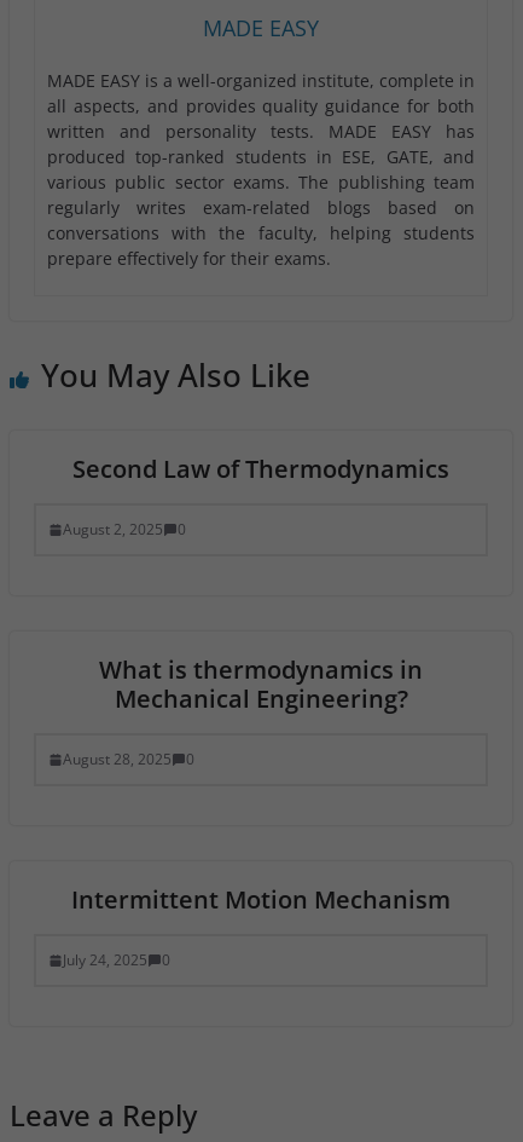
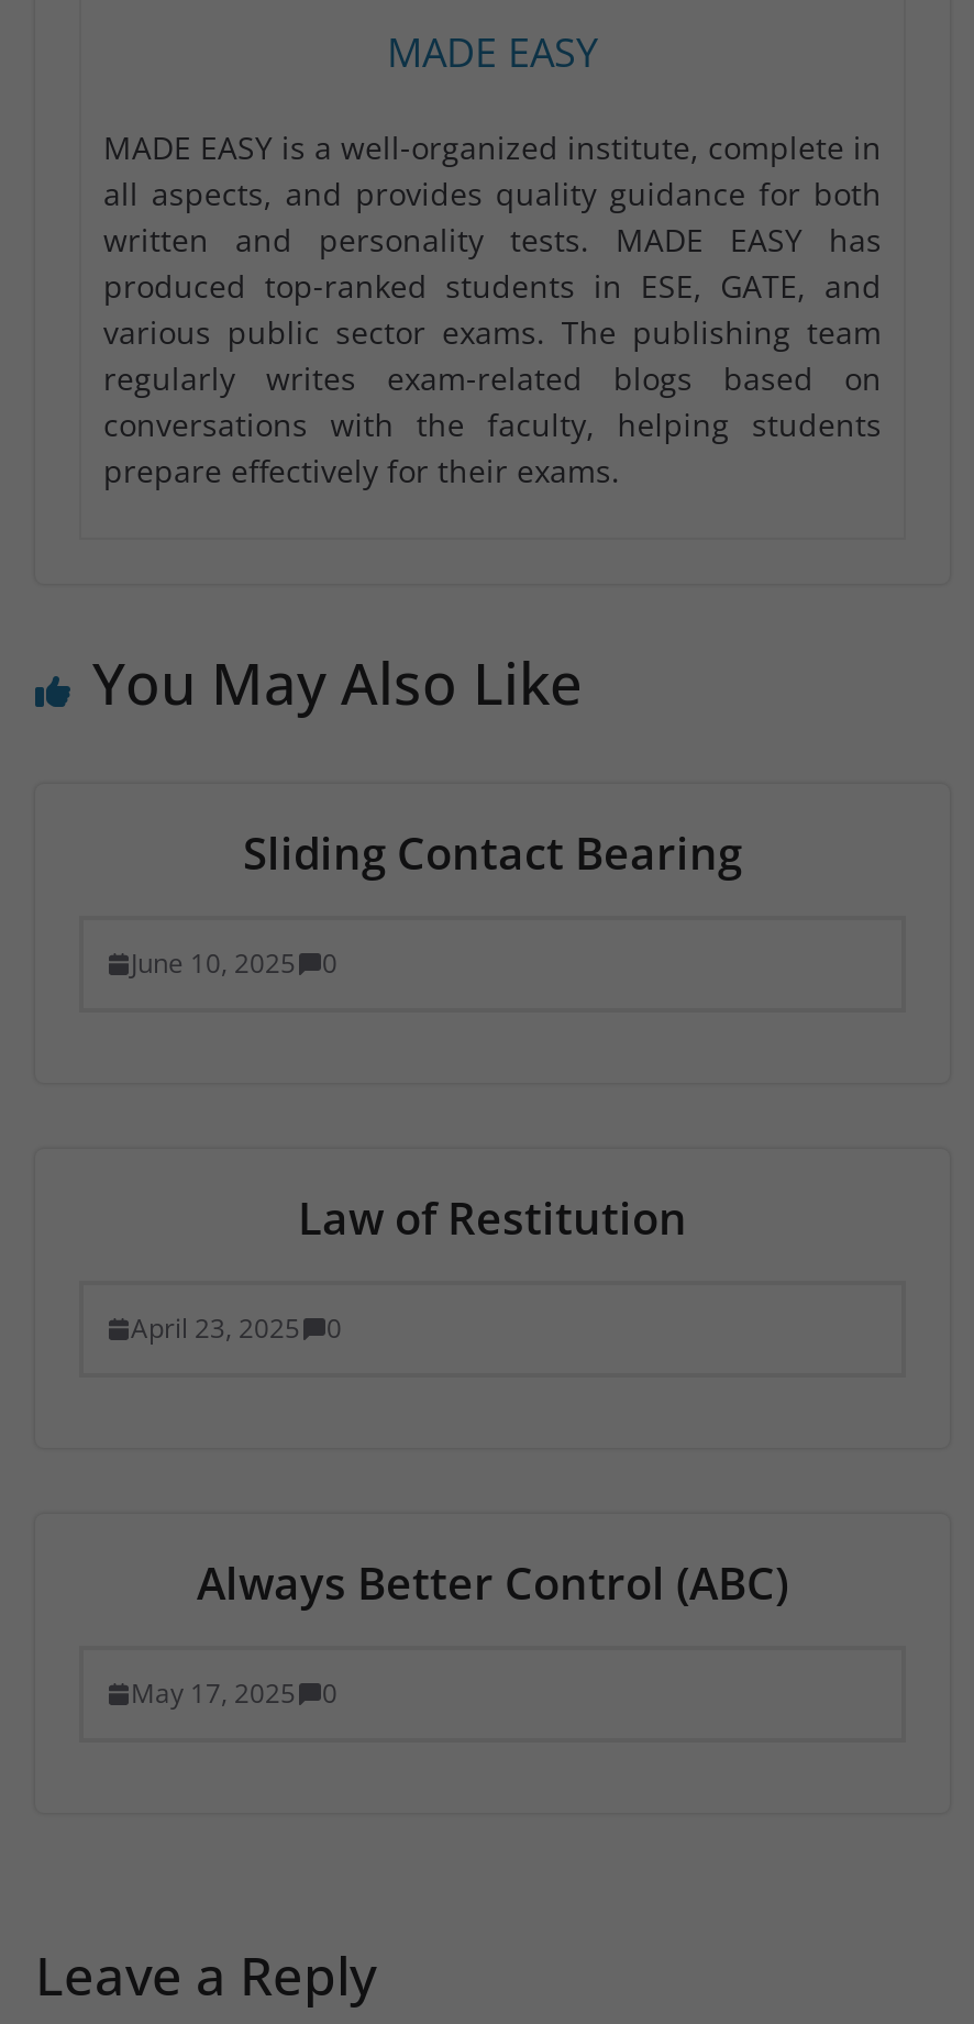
[72,452,449,485] Second Law of Thermodynamics -> [243,823,742,883] Sliding Contact Bearing
[62,519,185,540] August 2, 2025 0 -> [131,945,337,983] June 10, 2025 0
[99,653,423,715] What is thermodynamics in | Mechanical Engineering? -> [298,1188,687,1248] Law of Restitution
[62,749,194,770] August 28, 2025 0 -> [131,1310,342,1348] April 23, 2025 0
[71,883,451,916] Intermittent Motion Mechanism -> [197,1553,788,1613] Always Better Control (ABC)
[62,950,170,971] July 24, 2025 0 -> [131,1675,337,1713] May 17, 2025 0

